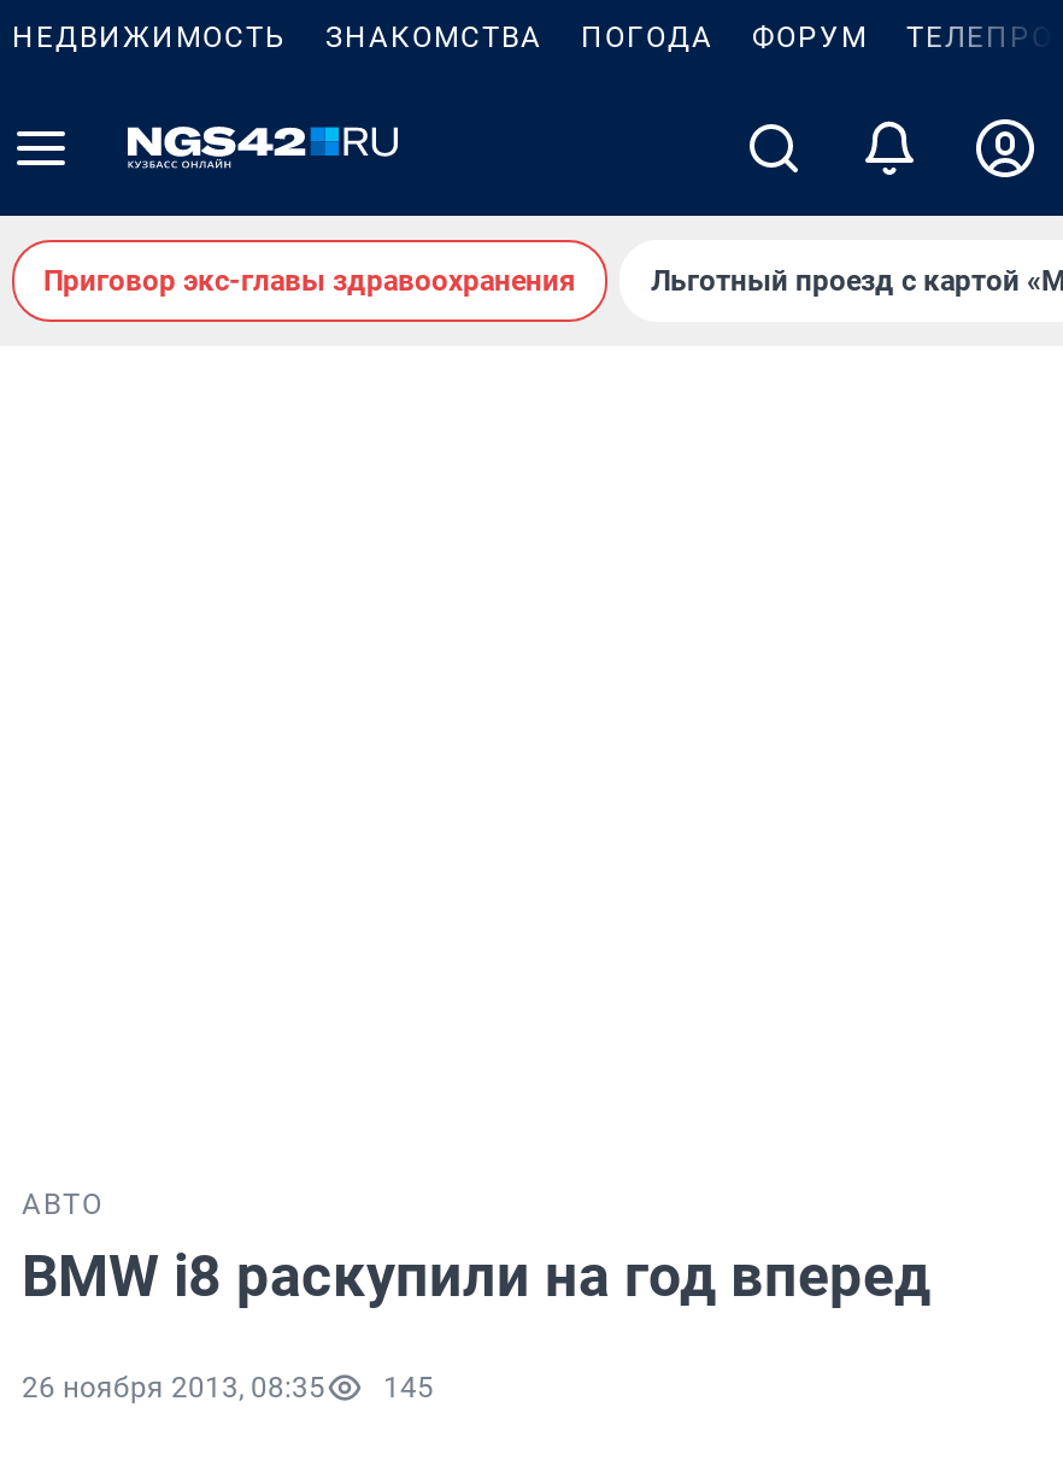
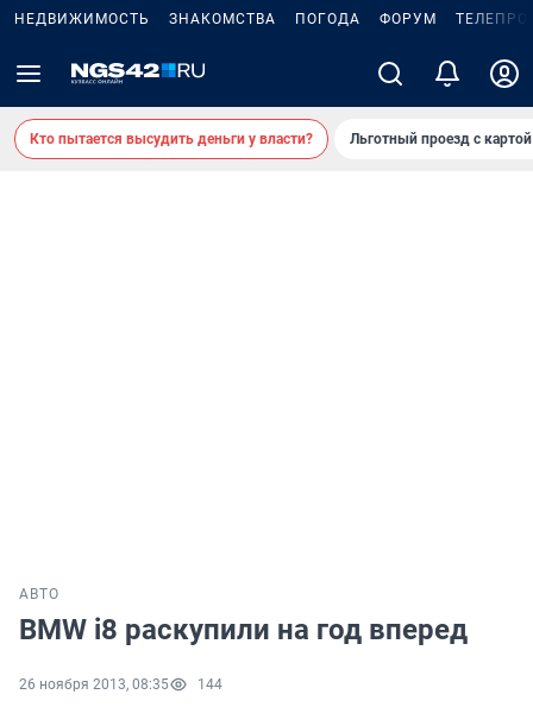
[43,264,576,298] Приговор экс-главы здравоохранения -> [30,131,313,147] Кто пытается высудить деньги у власти?
[22,1371,434,1405] 26 ноября 2013, 08:35 145 -> [19,676,222,693] 26 ноября 2013, 08:35 144

